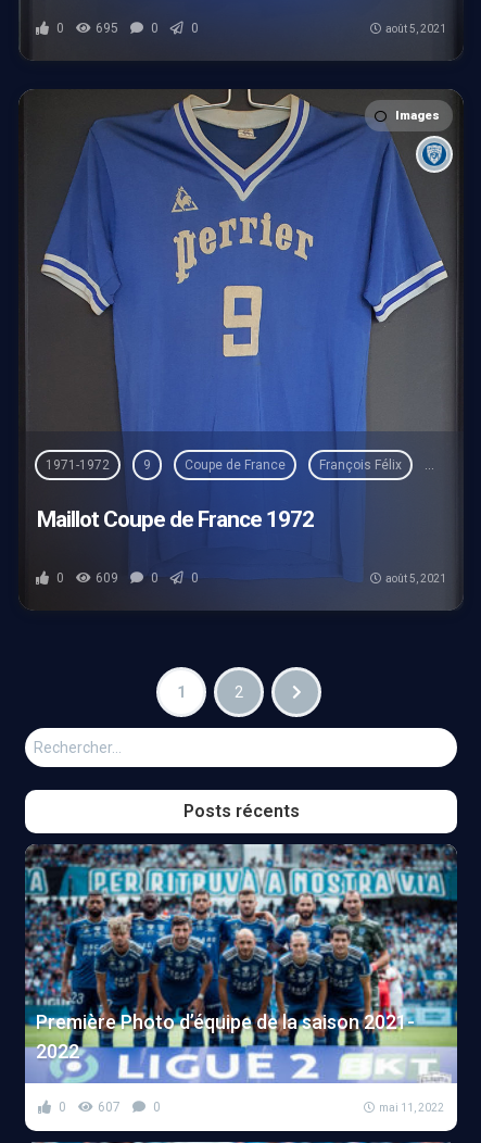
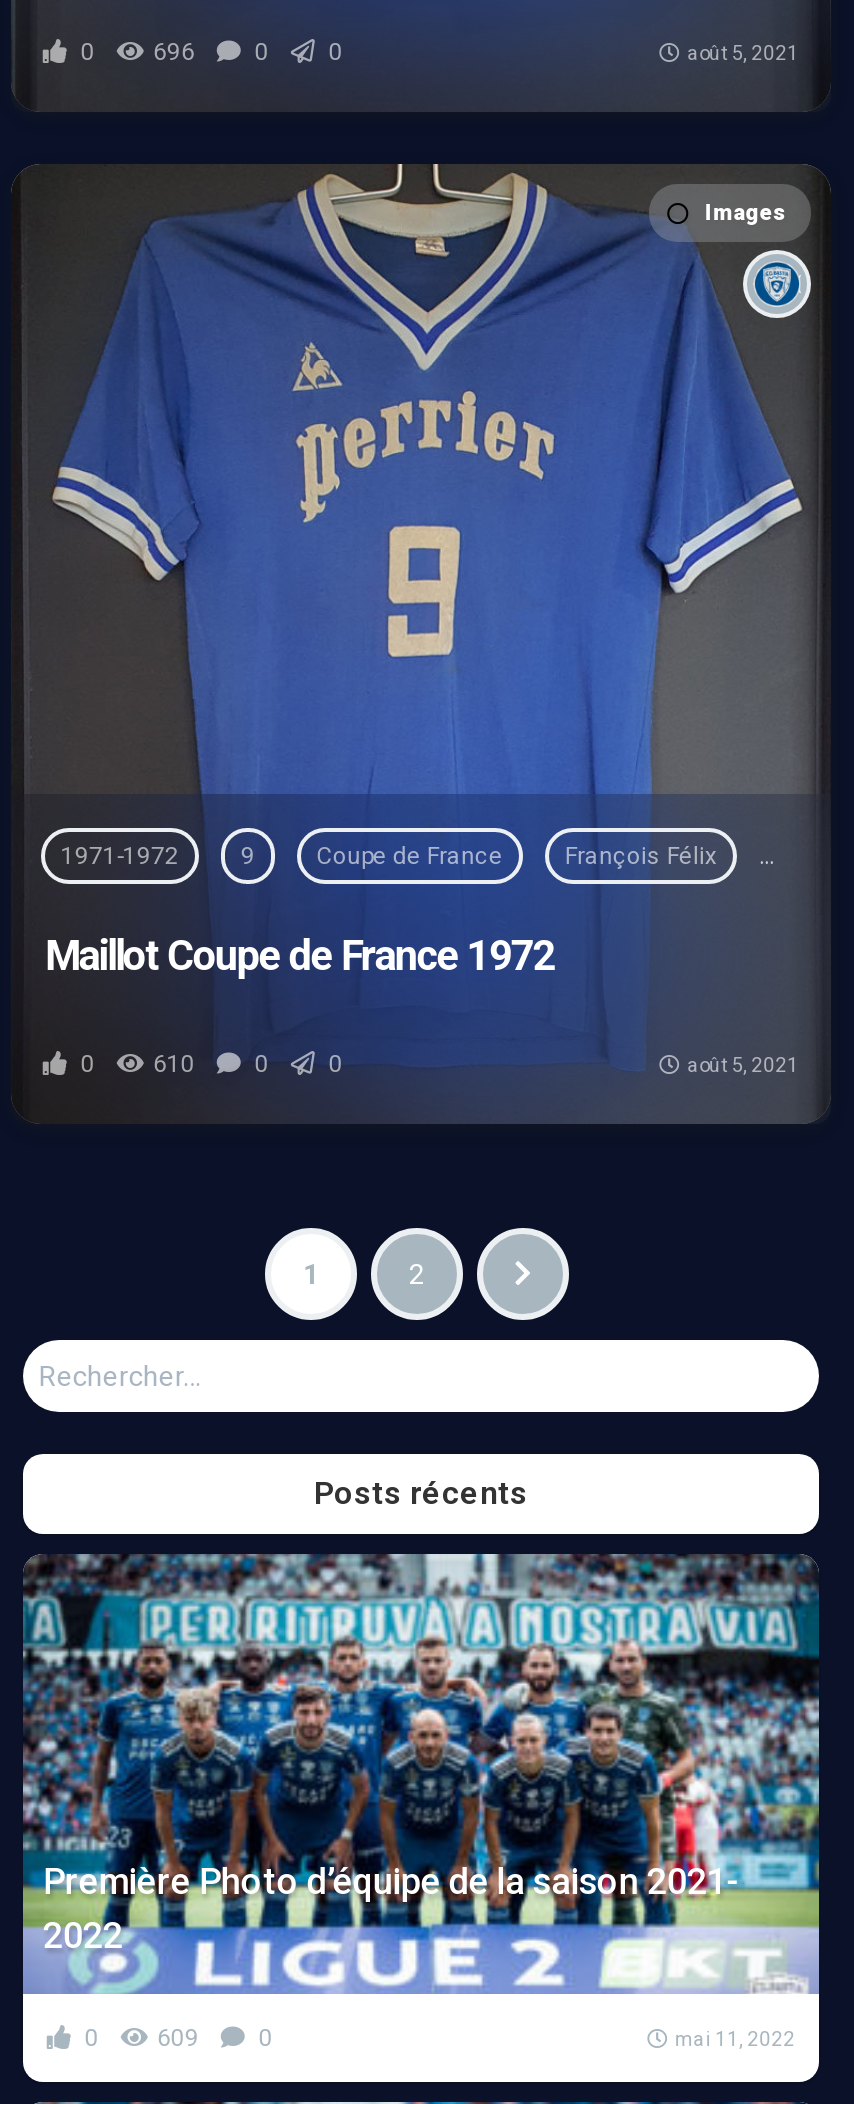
[53,21,198,36] 0 695 0 0 -> [75,38,343,66] 0 696 0 0
[53,570,198,586] 0 609 0 0 -> [75,1050,343,1078] 0 610 0 0
[55,1100,161,1115] 0 607 0 -> [79,2024,273,2052] 0 609 0

